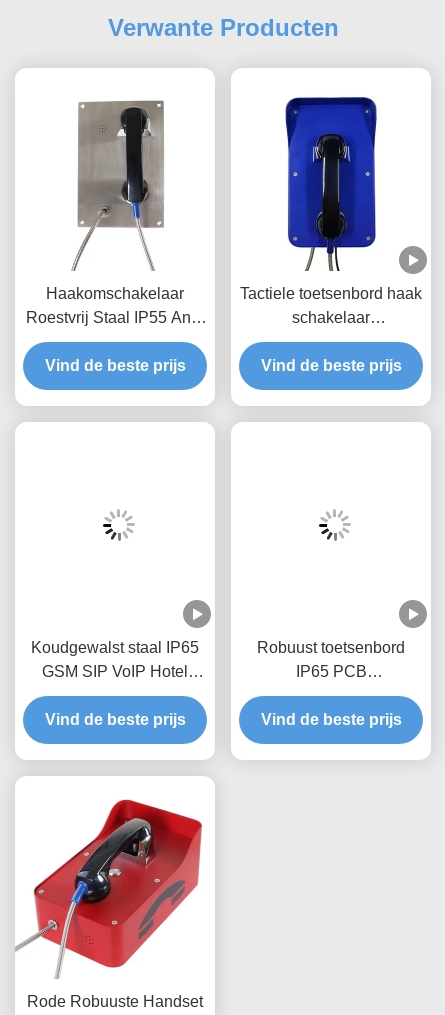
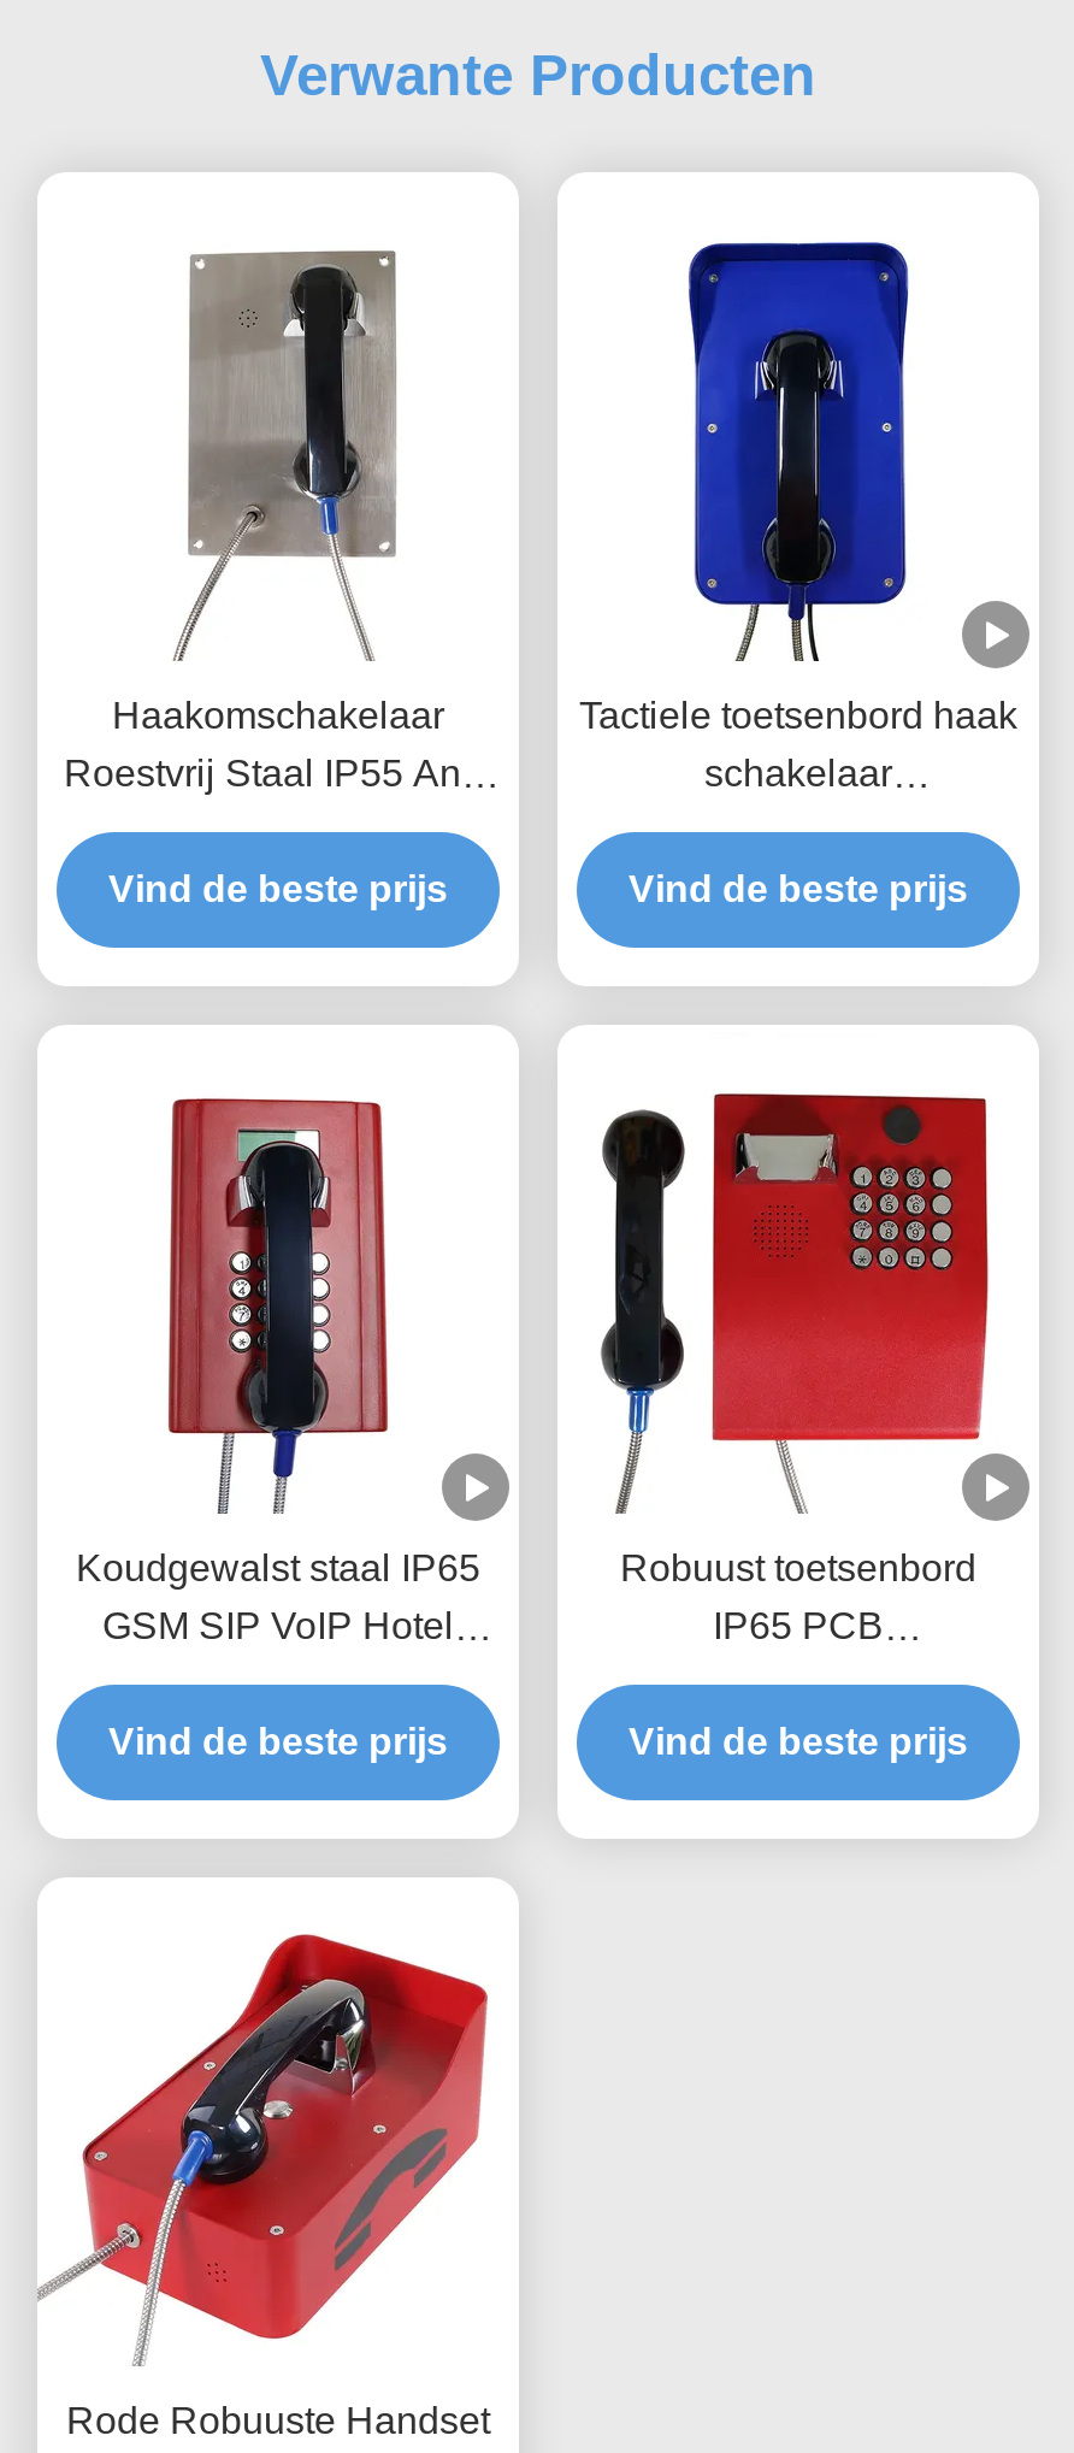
none -> [165,1095,391,1516] [image]
none -> [598,1107,688,1516] [image]
none -> [709,1090,991,1514] [image]

